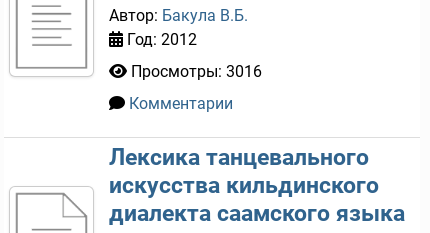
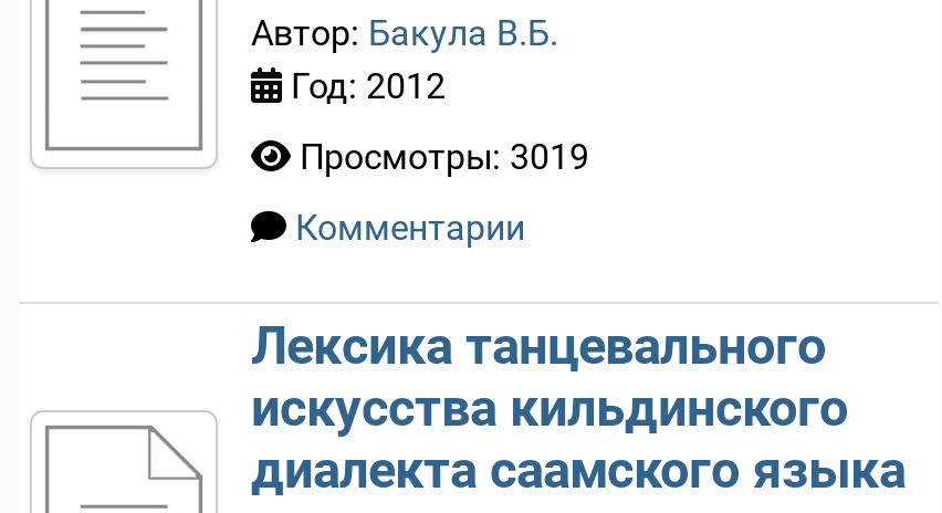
[127,62,262,81] Просмотры: 3016 -> [291,135,589,177] Просмотры: 3019

